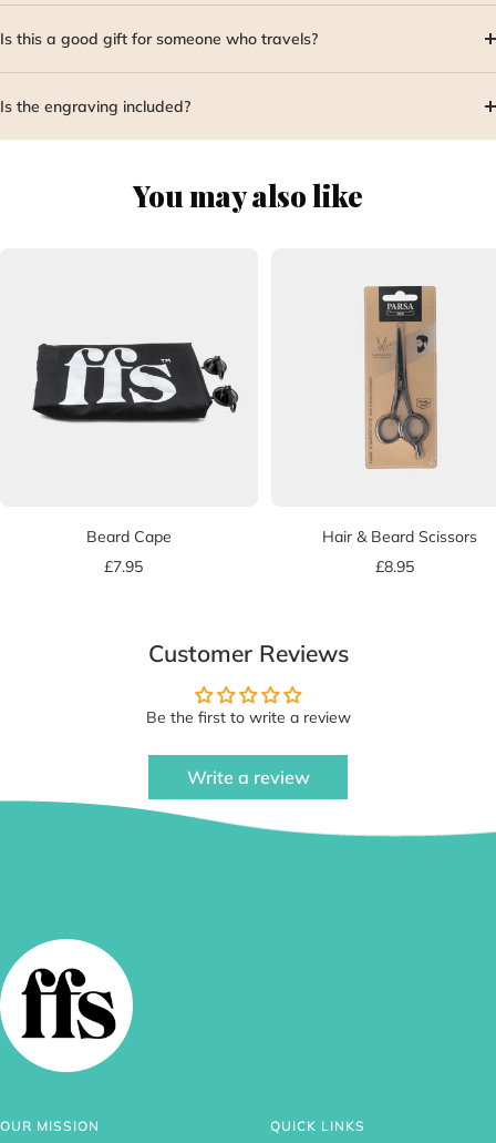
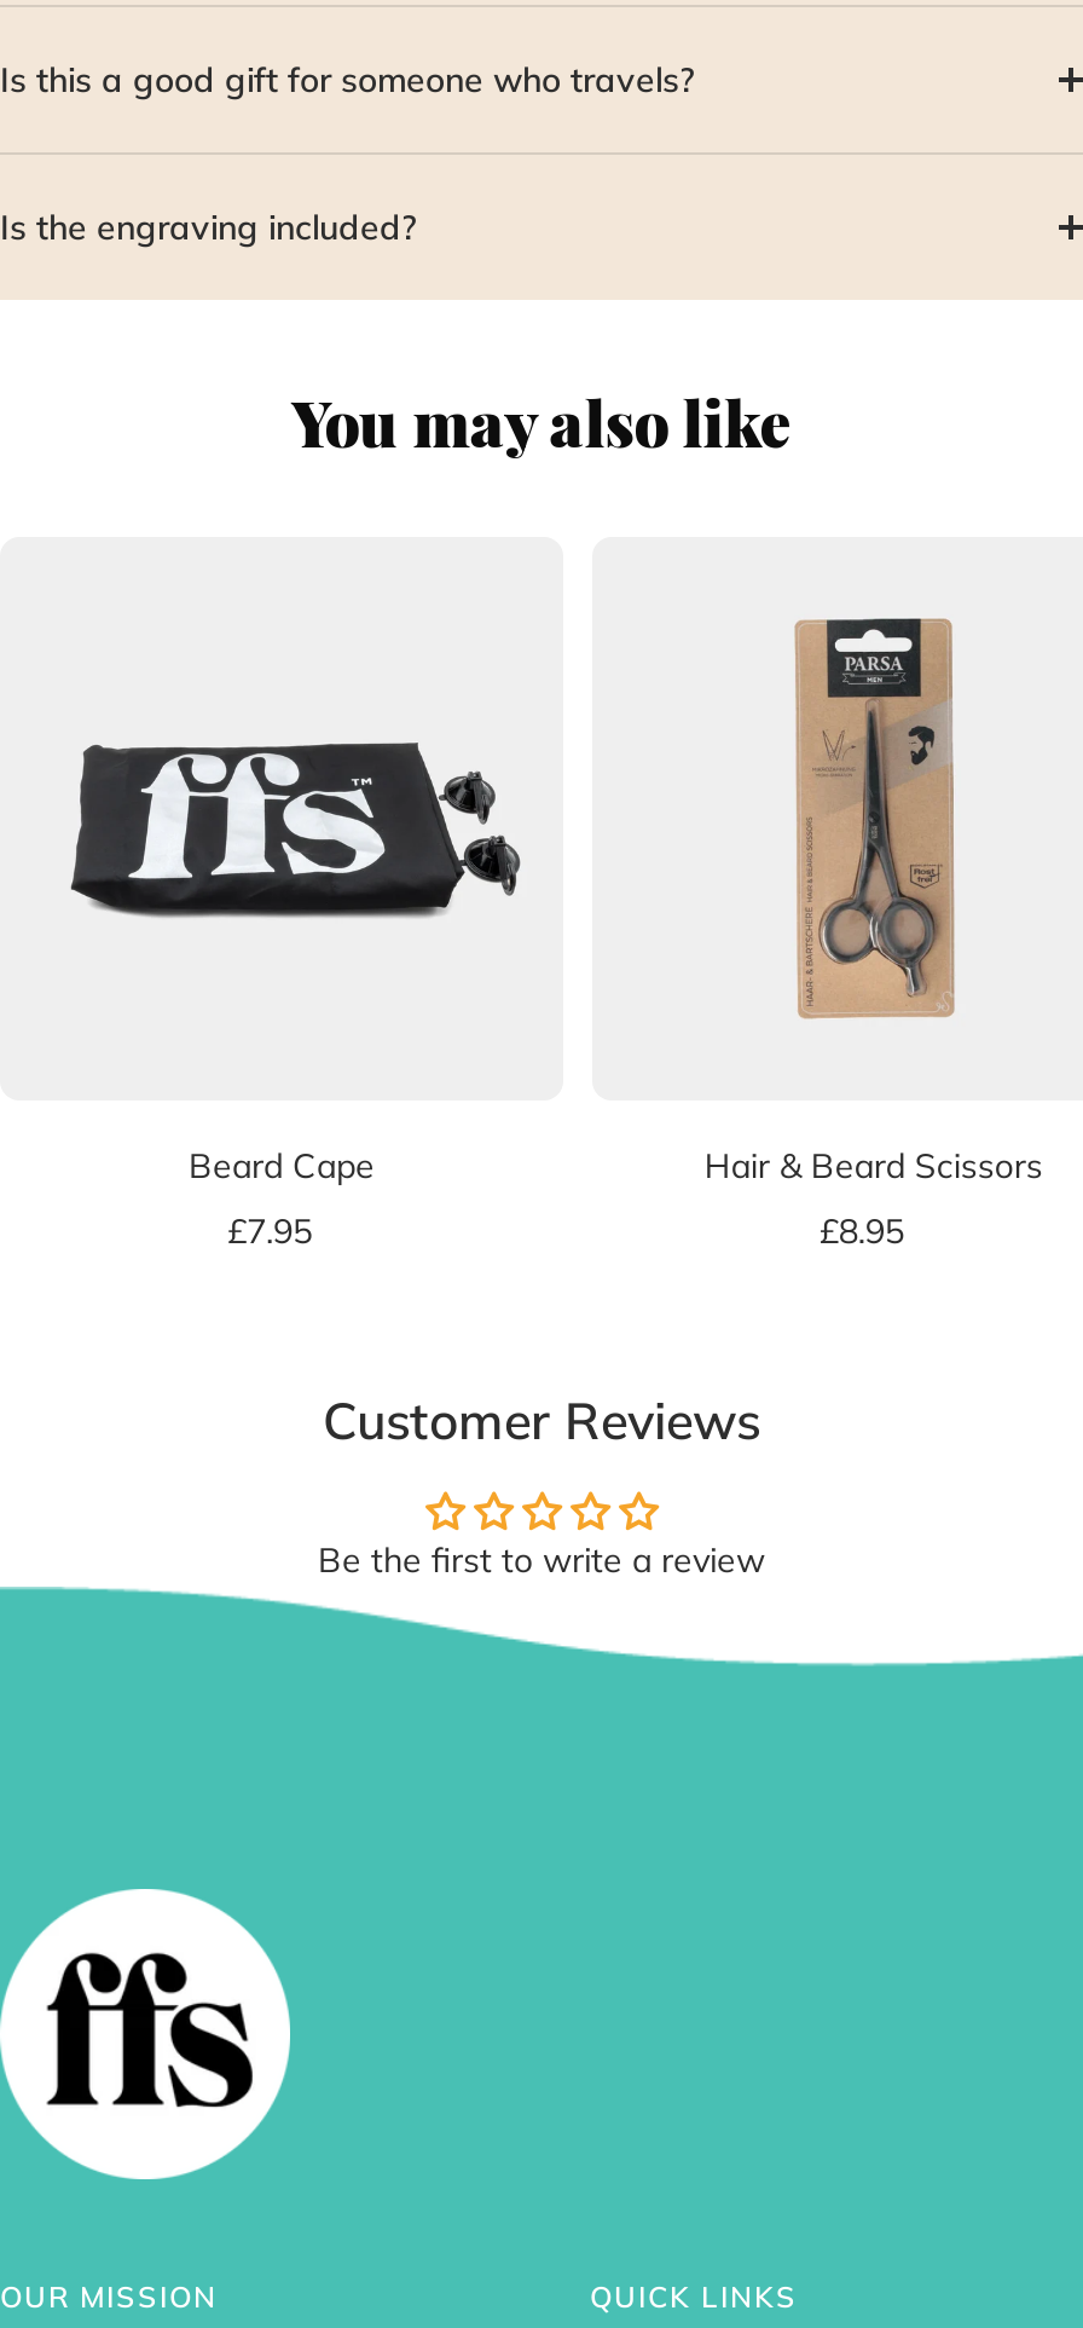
[187,766,309,788] Write a review -> none

